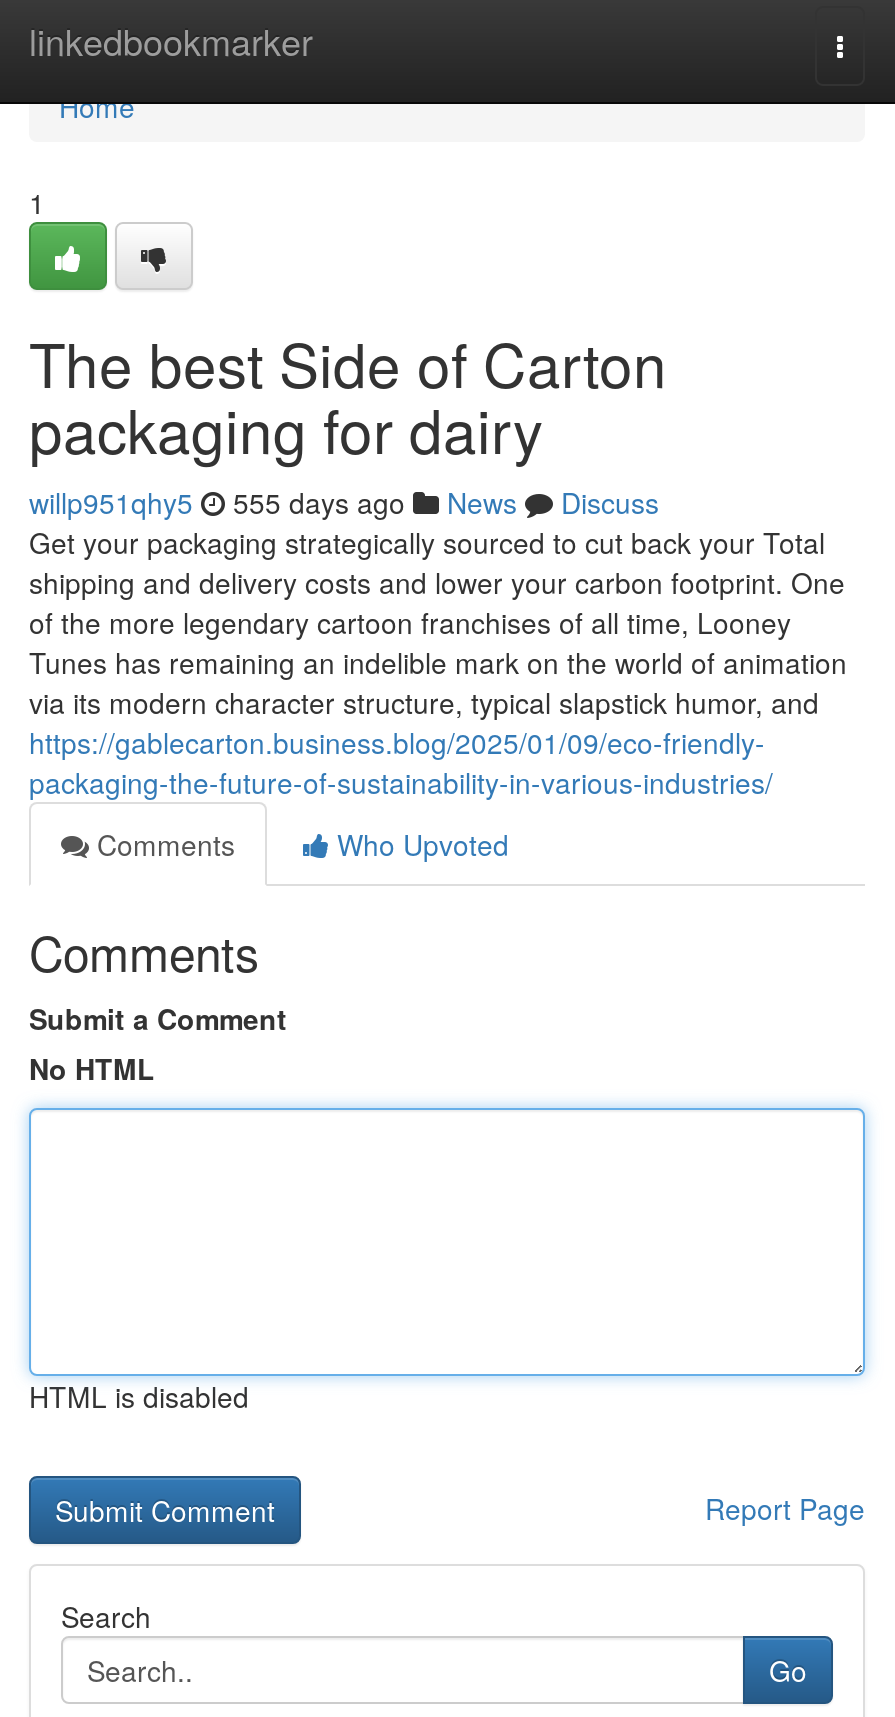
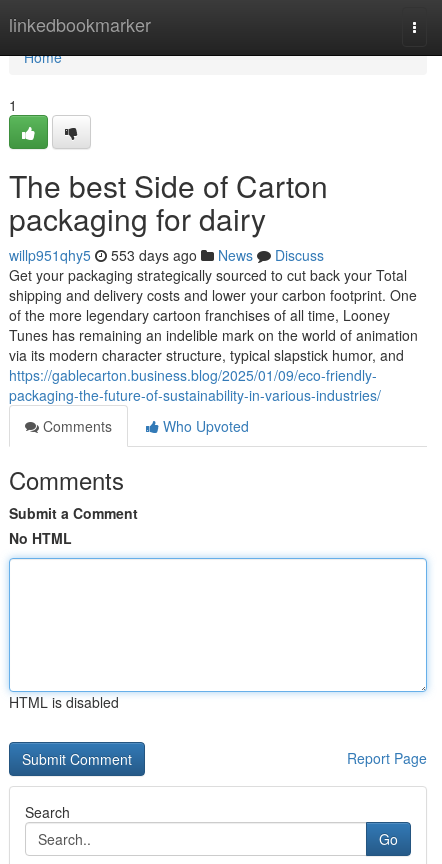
[29,482,659,522] willp951qhy5 555 days ago News Discuss -> [9,245,324,265] willp951qhy5 553 days ago News Discuss

